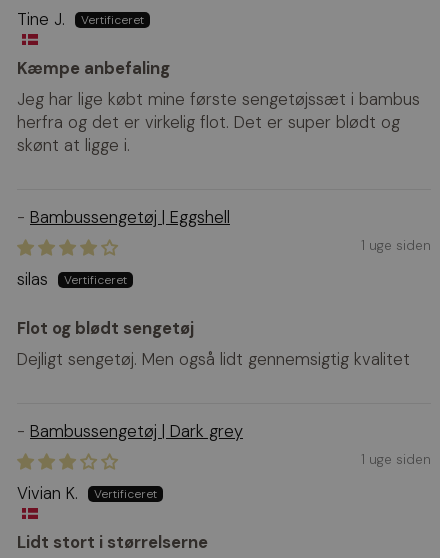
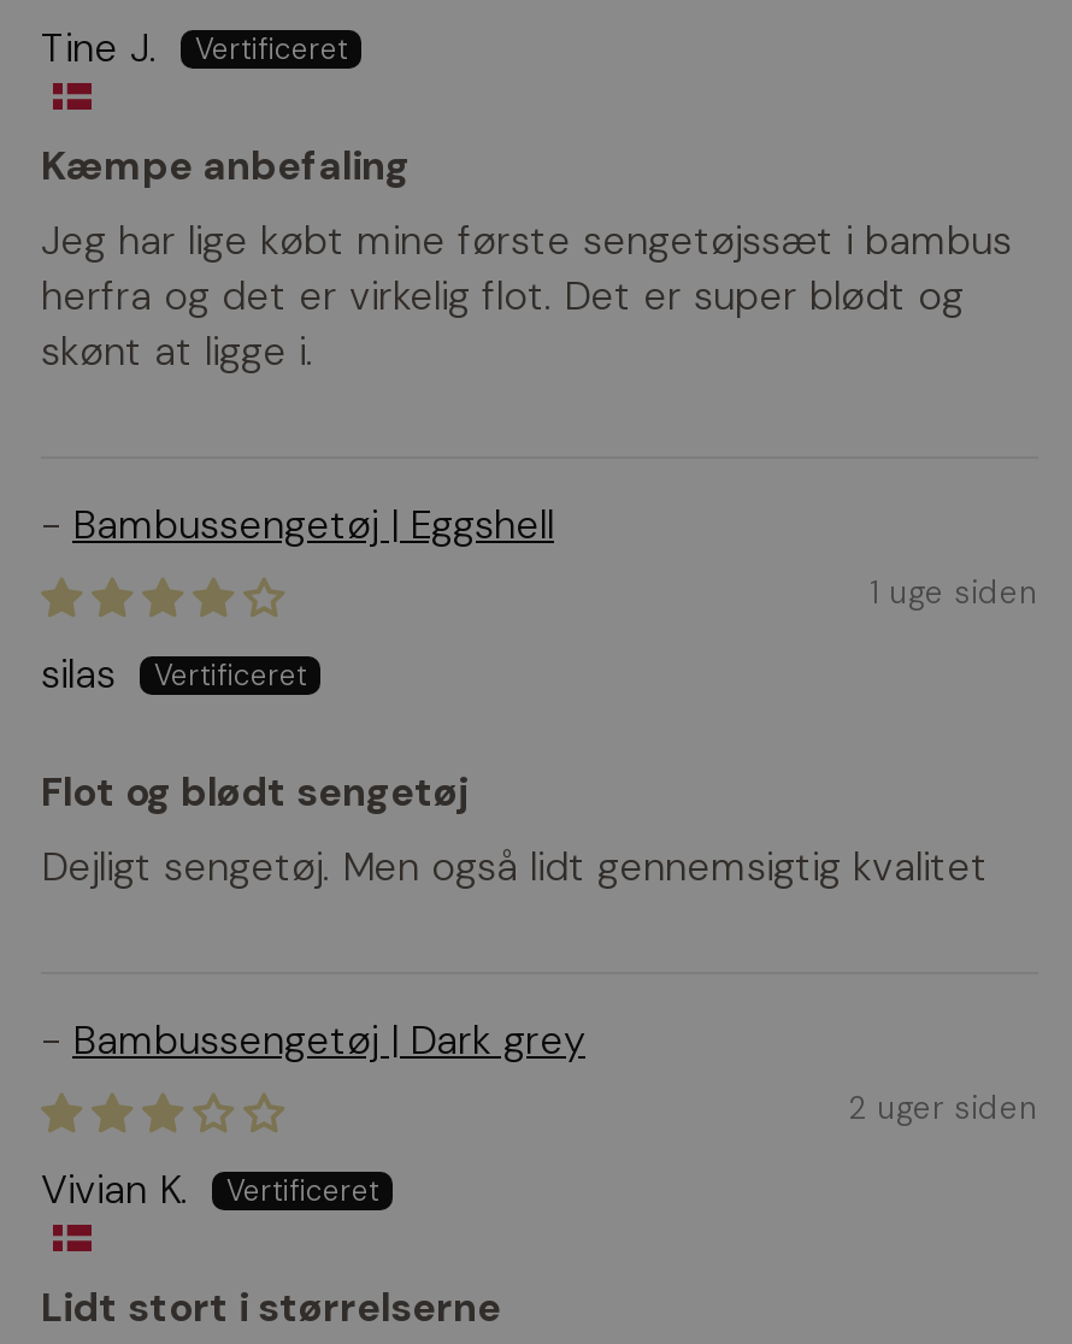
[361,451,431,468] 1 uge siden -> [848,1087,1038,1127] 2 uger siden

